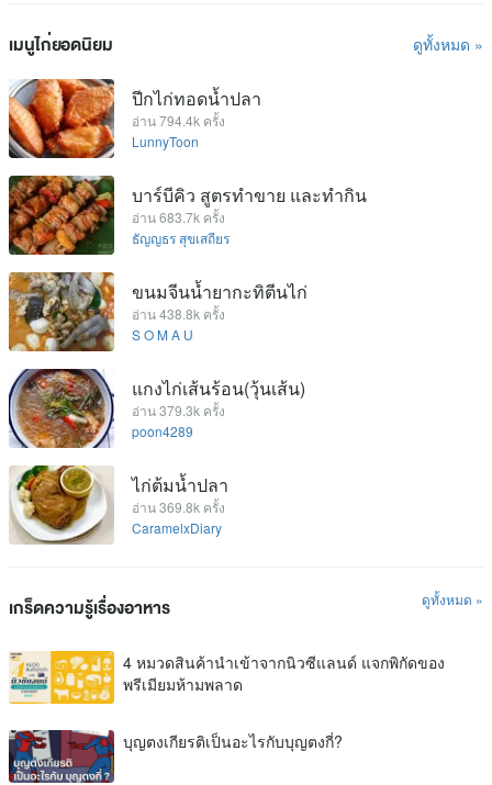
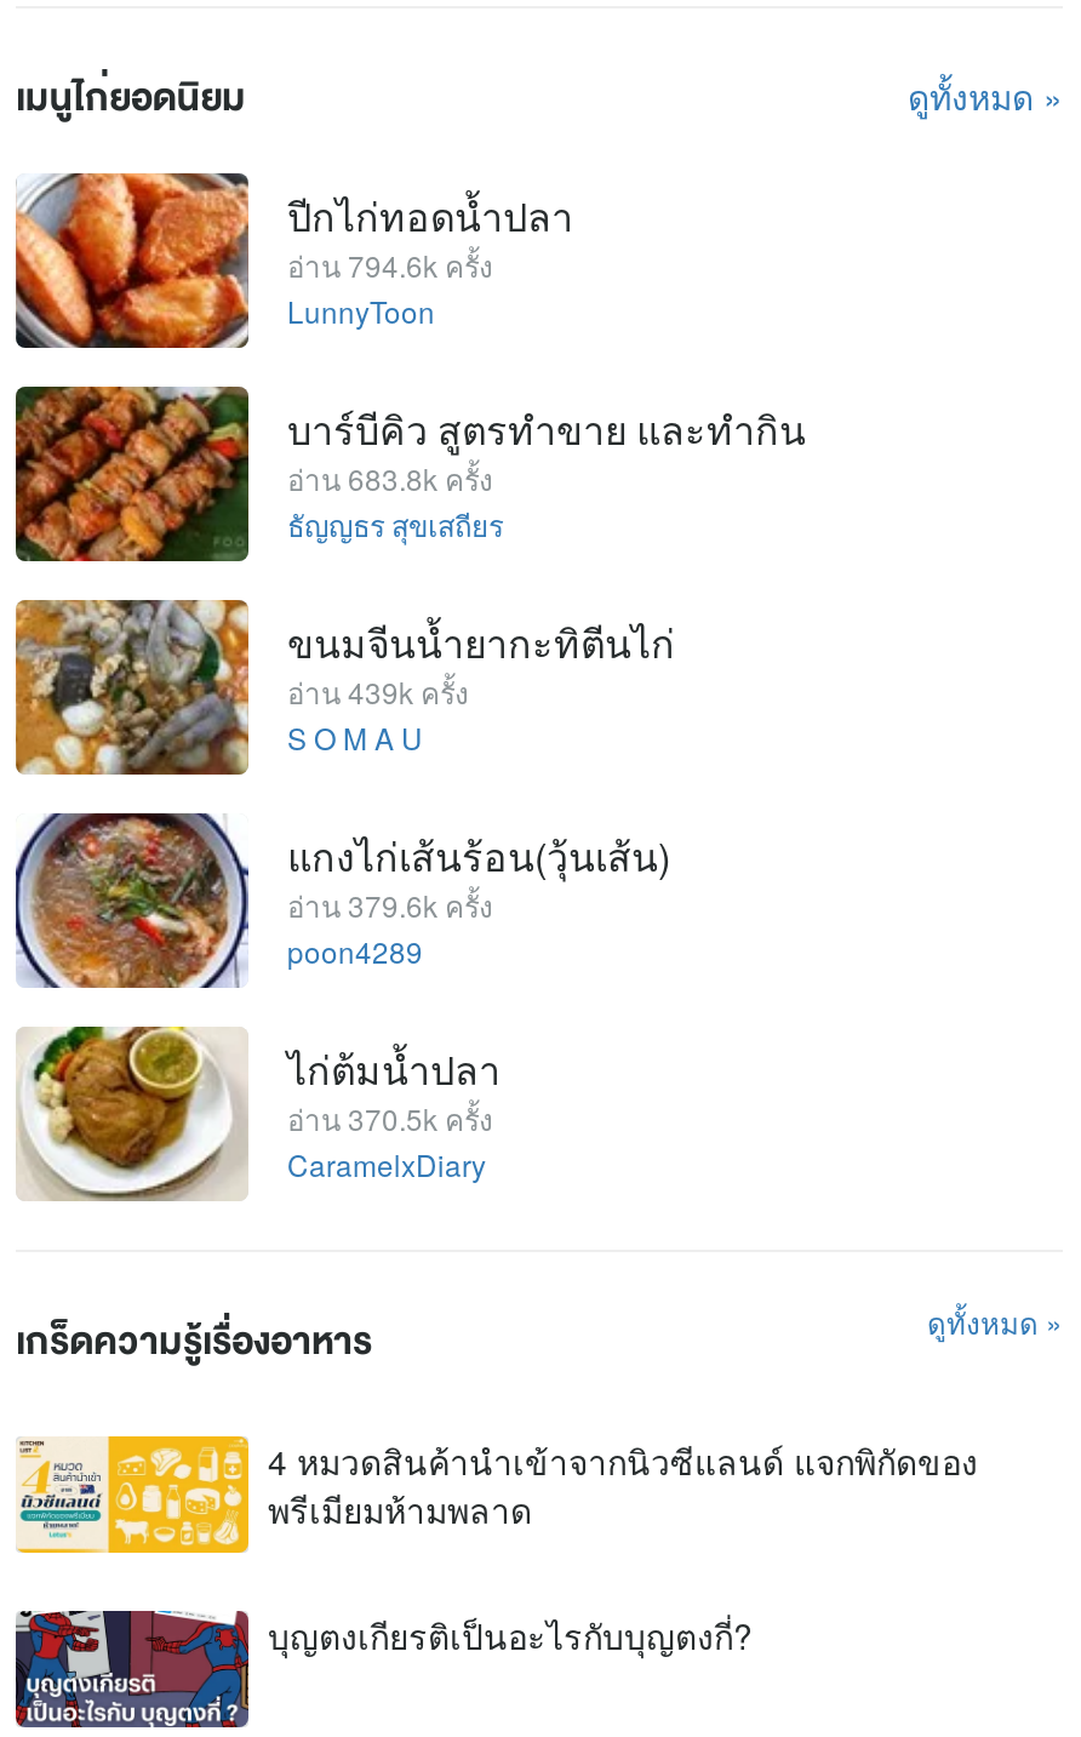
[132,110,225,129] อ่าน 794.4k ครั้ง -> [287,243,493,284] อ่าน 794.6k ครั้ง
[132,207,225,226] อ่าน 683.7k ครั้ง -> [287,456,493,497] อ่าน 683.8k ครั้ง
[132,304,225,322] อ่าน 438.8k ครั้ง -> [287,669,469,711] อ่าน 439k ครั้ง
[132,400,225,419] อ่าน 379.3k ครั้ง -> [287,883,493,924] อ่าน 379.6k ครั้ง
[132,497,225,516] อ่าน 369.8k ครั้ง -> [287,1096,493,1137] อ่าน 370.5k ครั้ง

